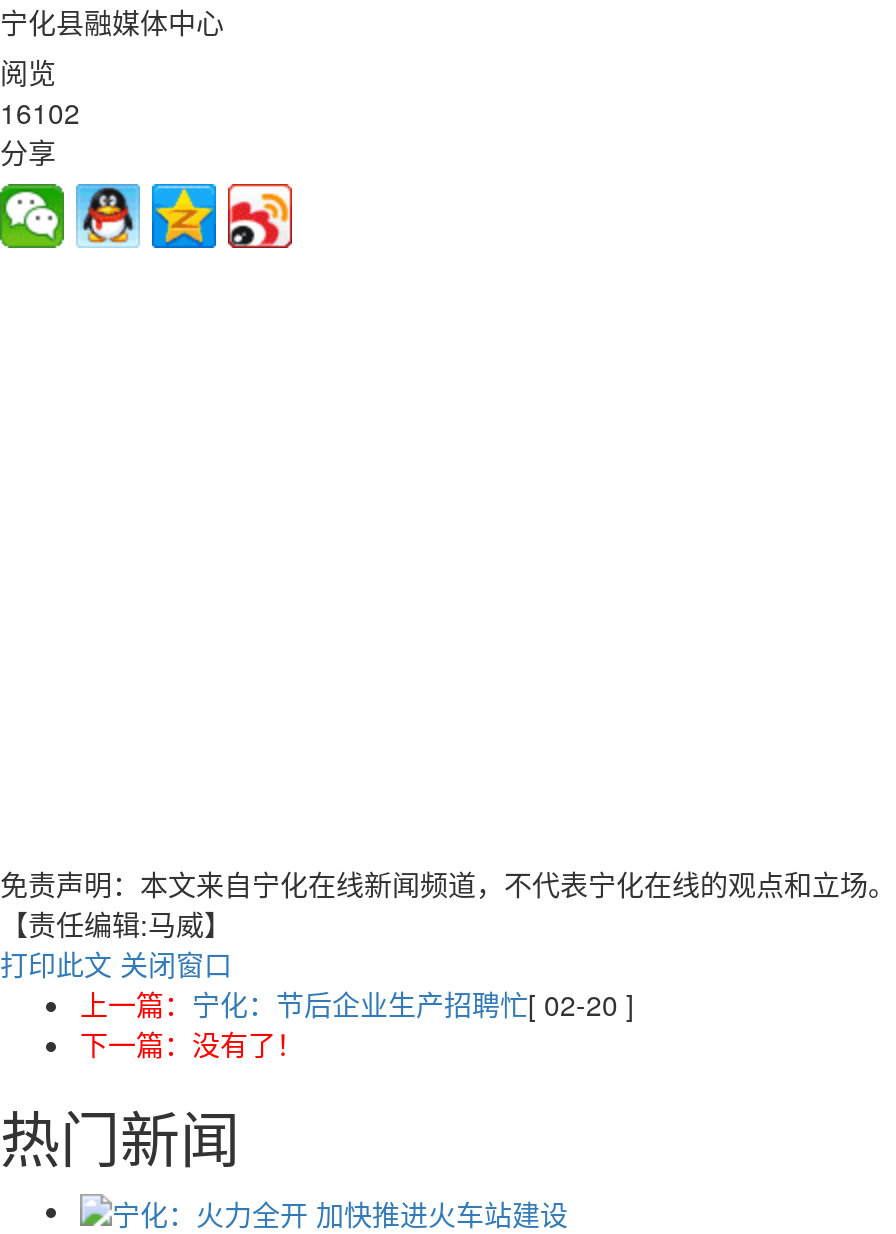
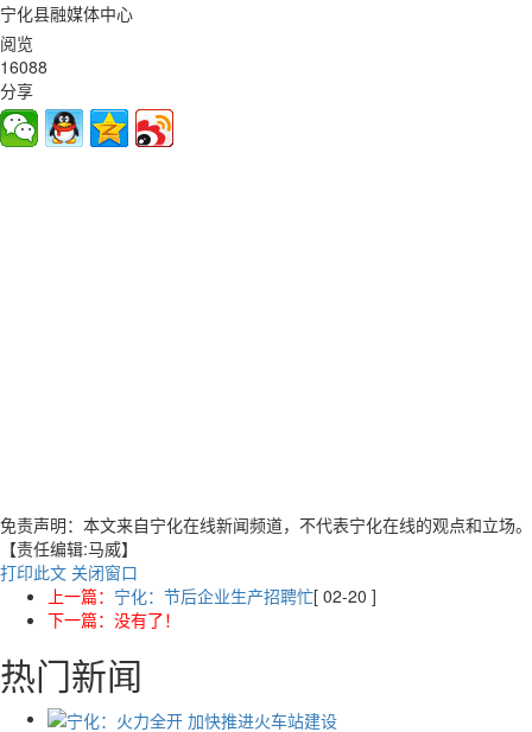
[0,91,80,131] 16102 -> [0,54,47,78] 16088

